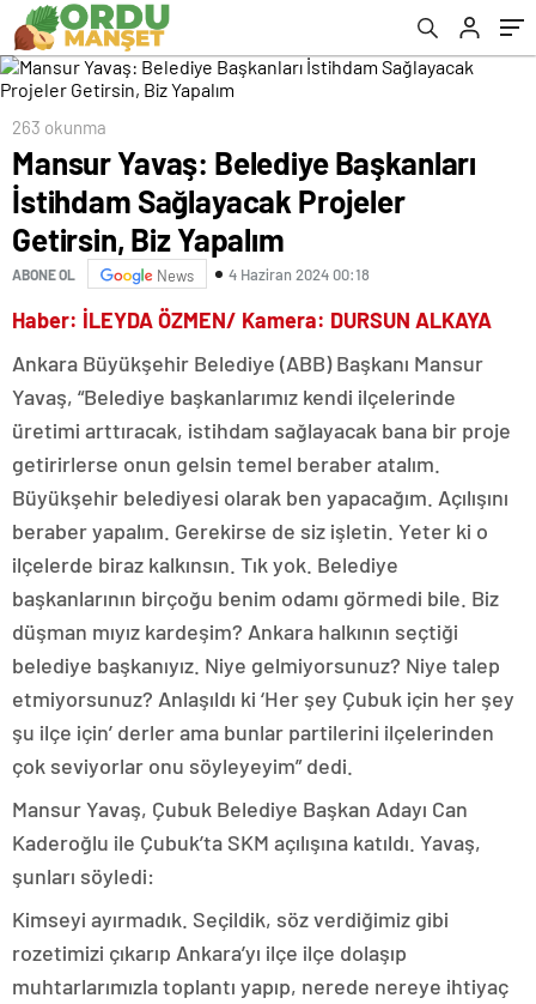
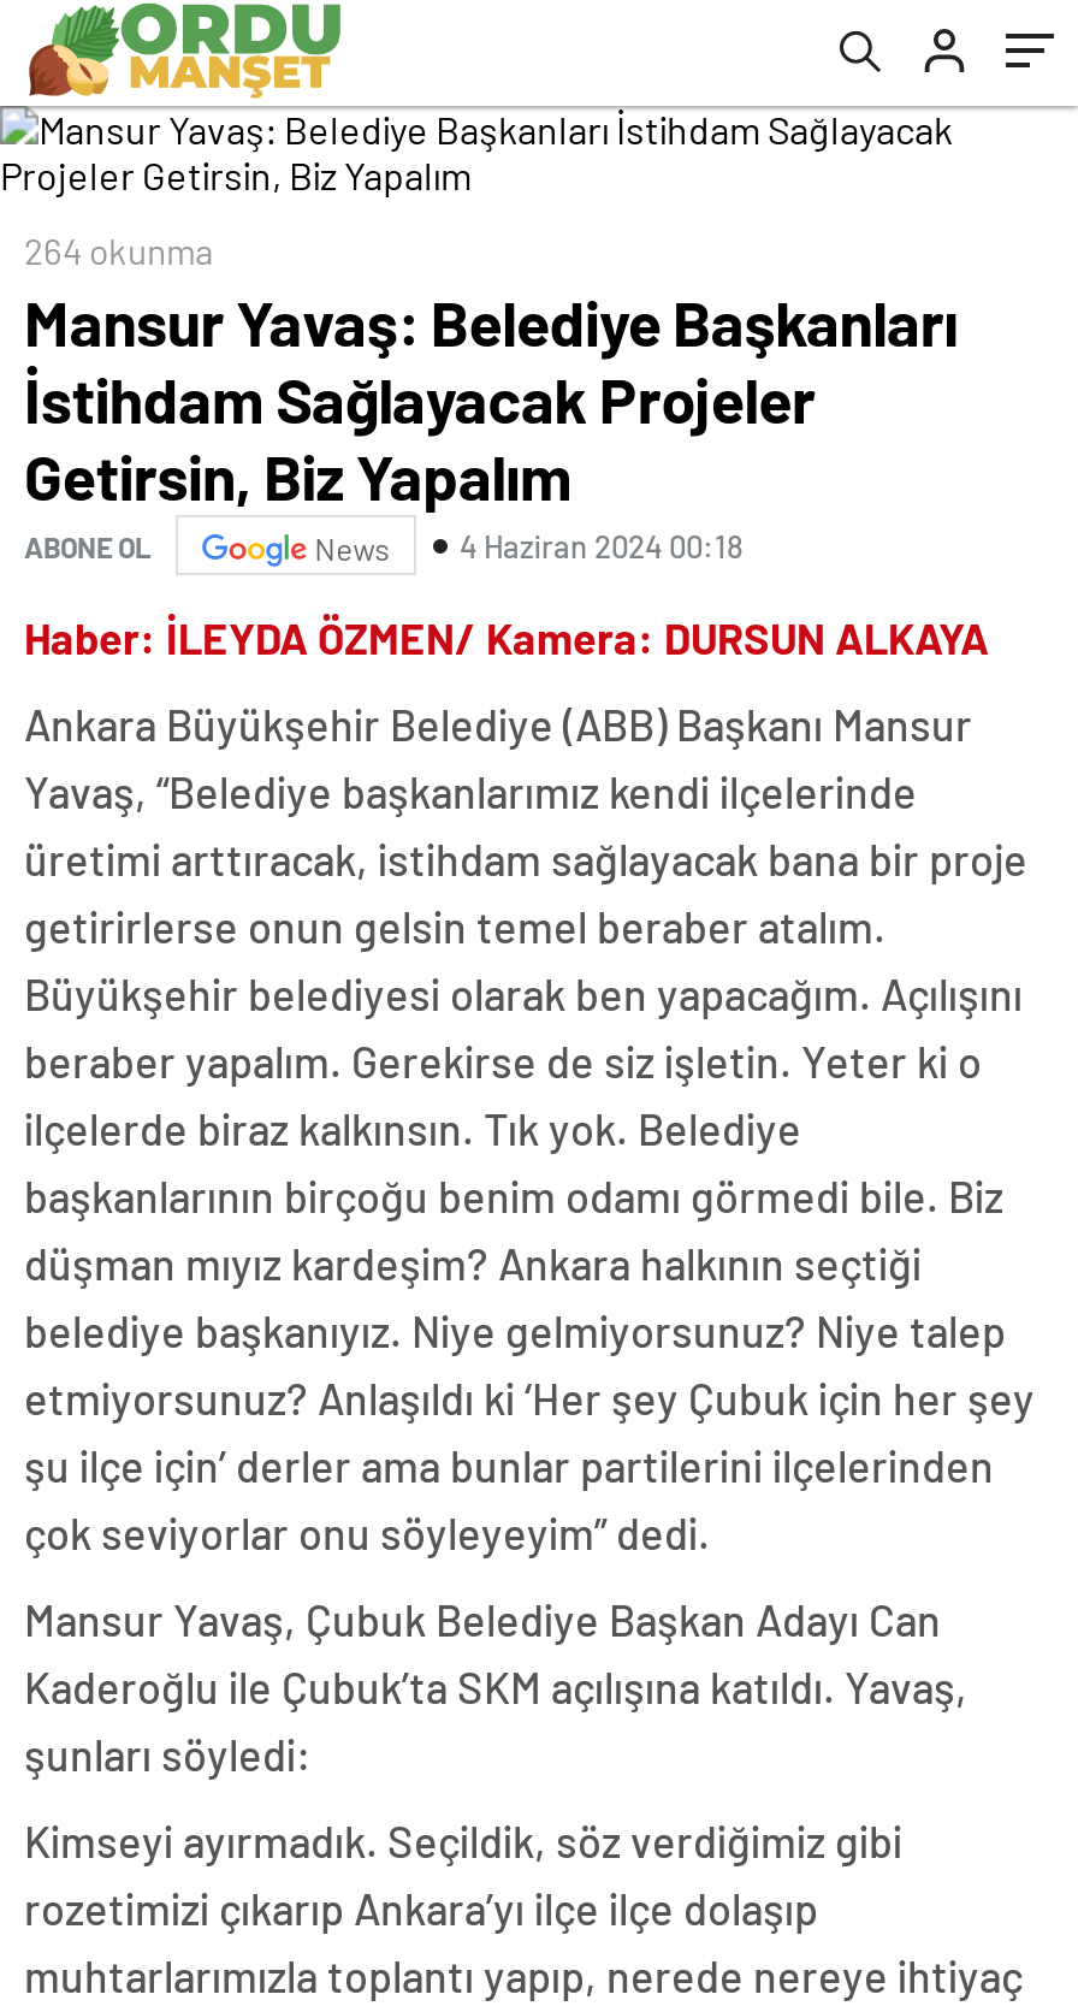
[12,116,106,138] 263 okunma -> [24,229,214,272] 264 okunma

